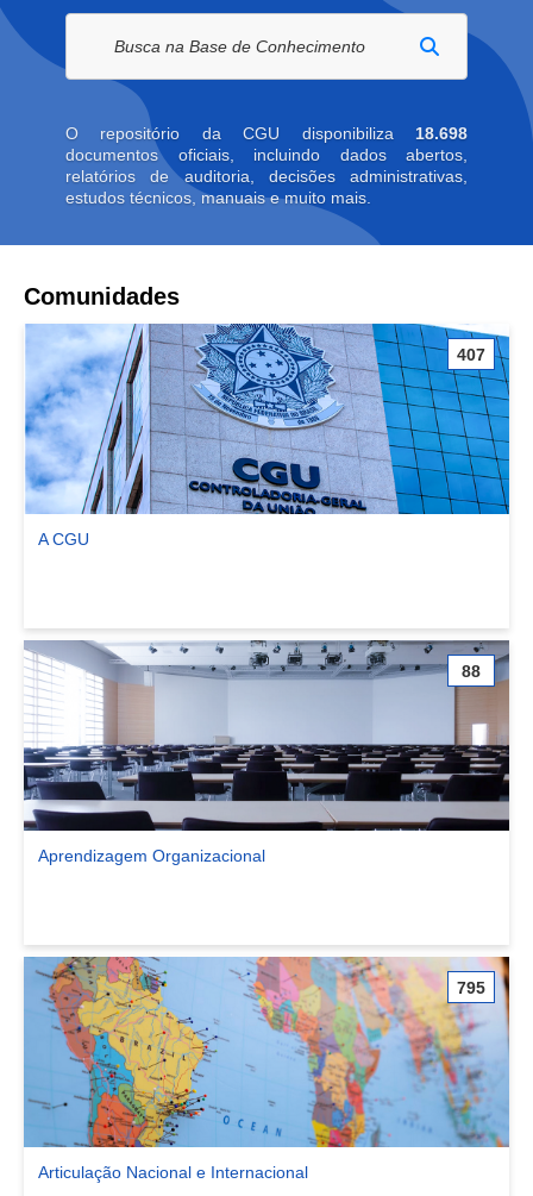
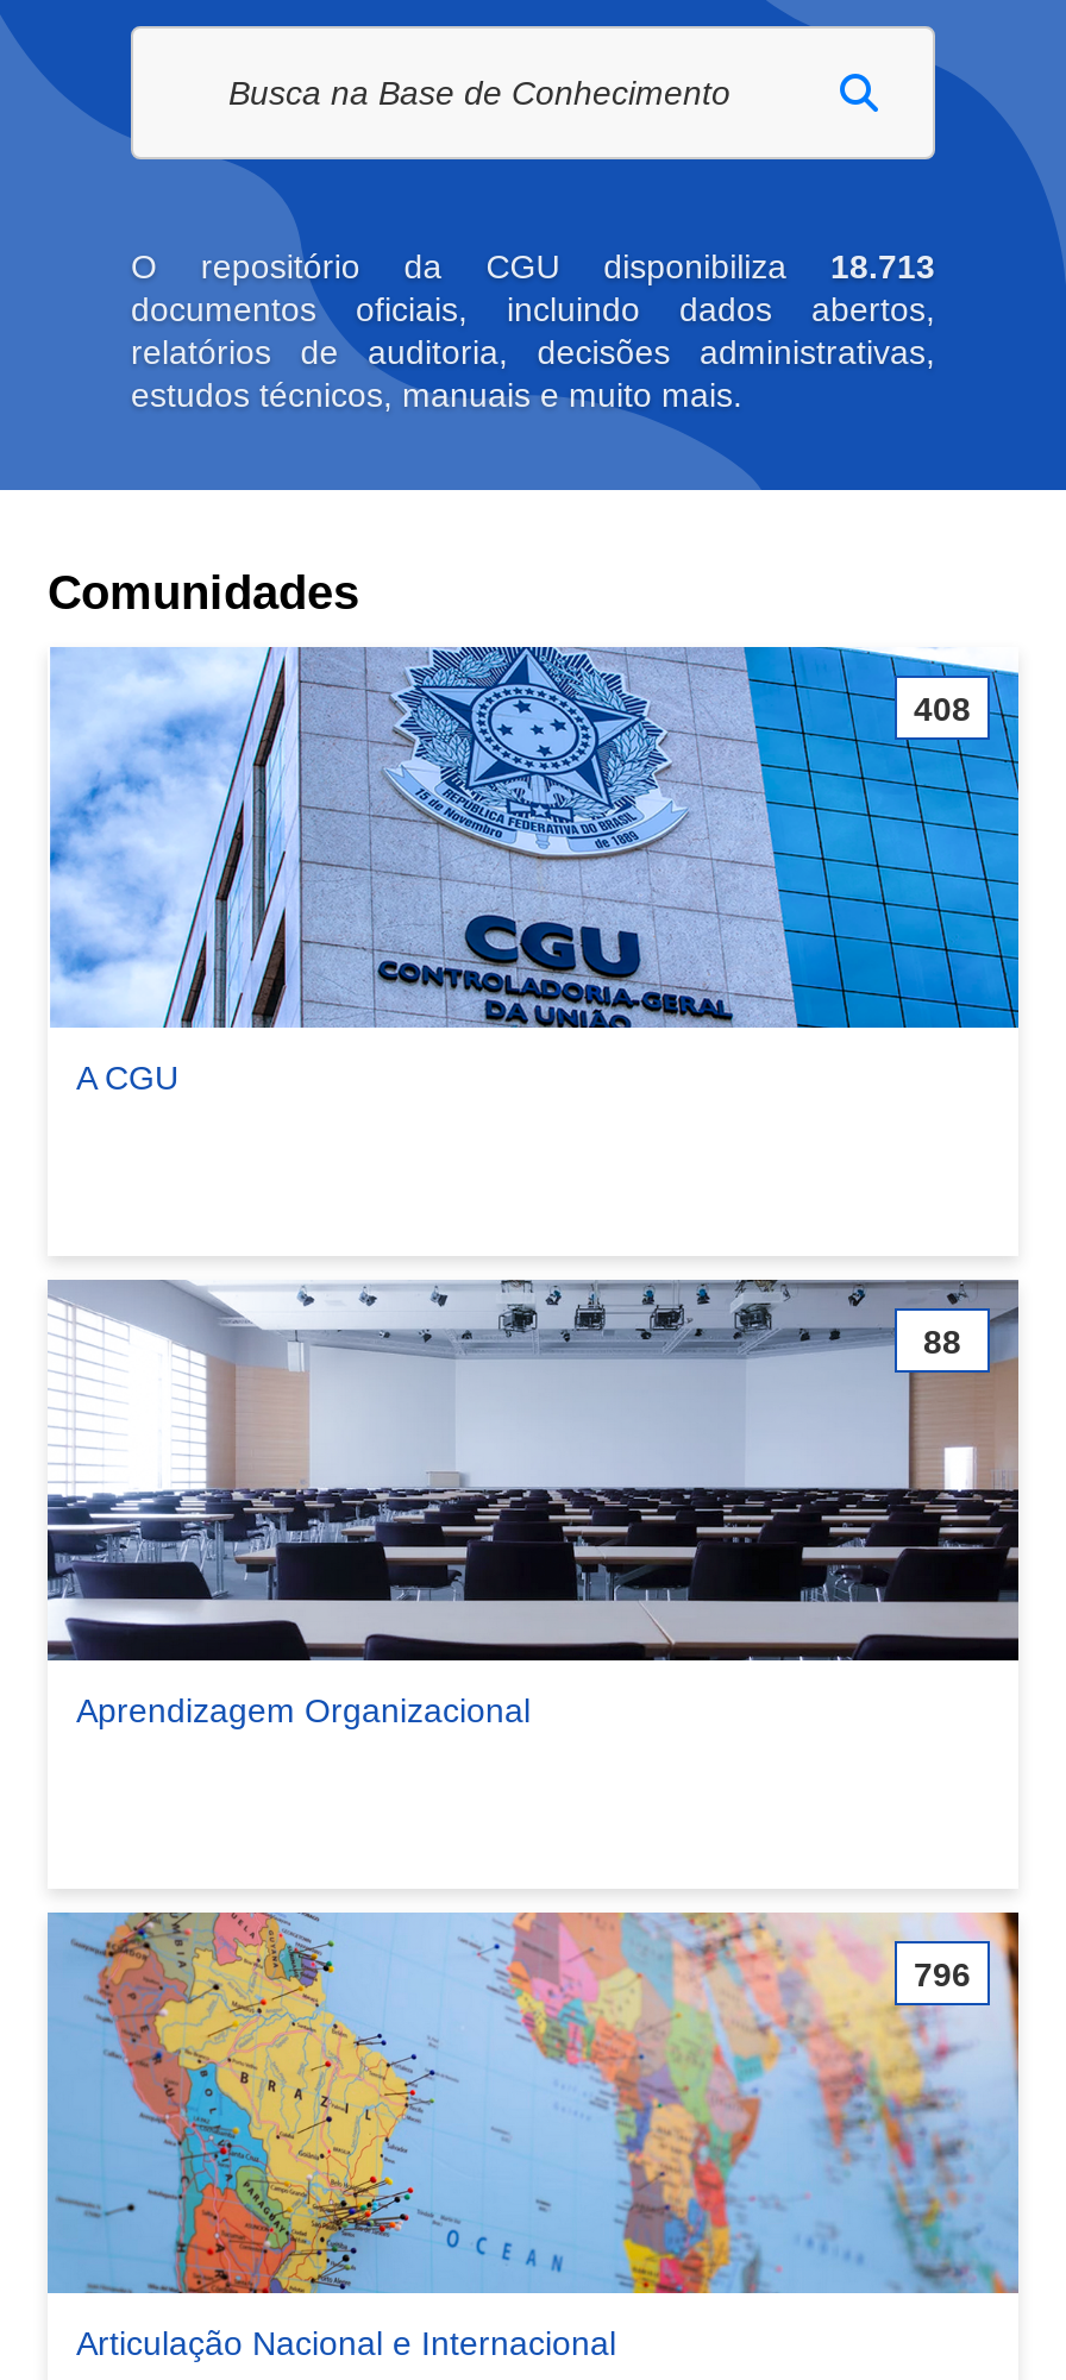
[65,124,468,143] O repositório da CGU disponibiliza 18.698 -> [131,247,935,285] O repositório da CGU disponibiliza 18.713
[457,345,485,364] 407 -> [914,689,971,727] 408
[457,978,485,997] 795 -> [914,1954,971,1992] 796

